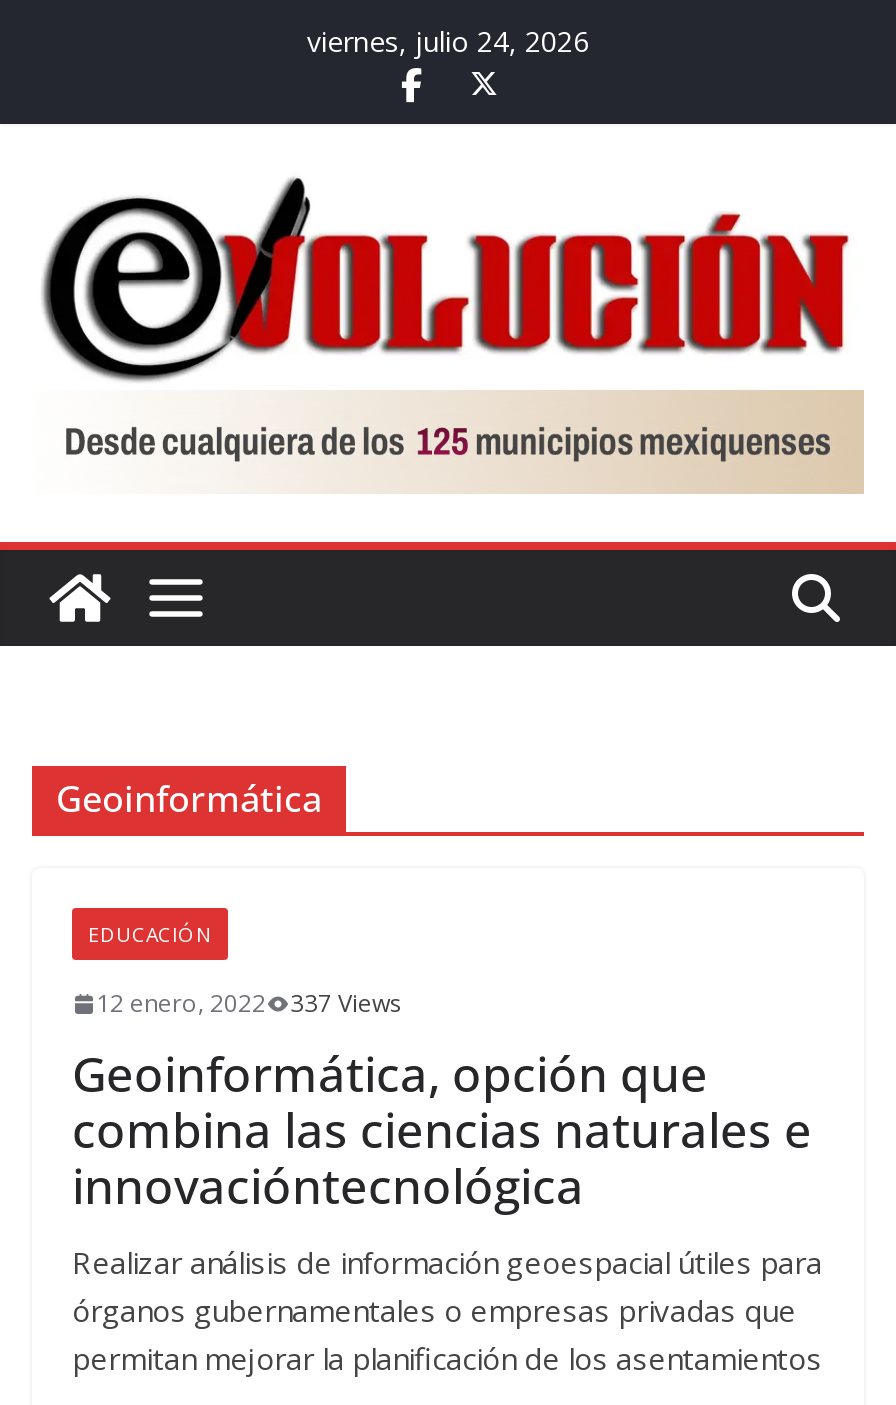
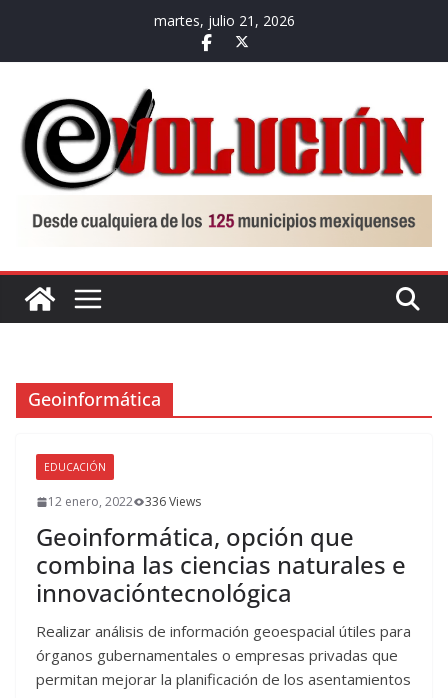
[307,22,589,60] viernes, julio 24, 2026 -> [153,11,294,30] martes, julio 21, 2026
[96,986,402,1020] 12 enero, 2022 337 Views -> [48,493,201,510] 12 enero, 2022 336 Views

